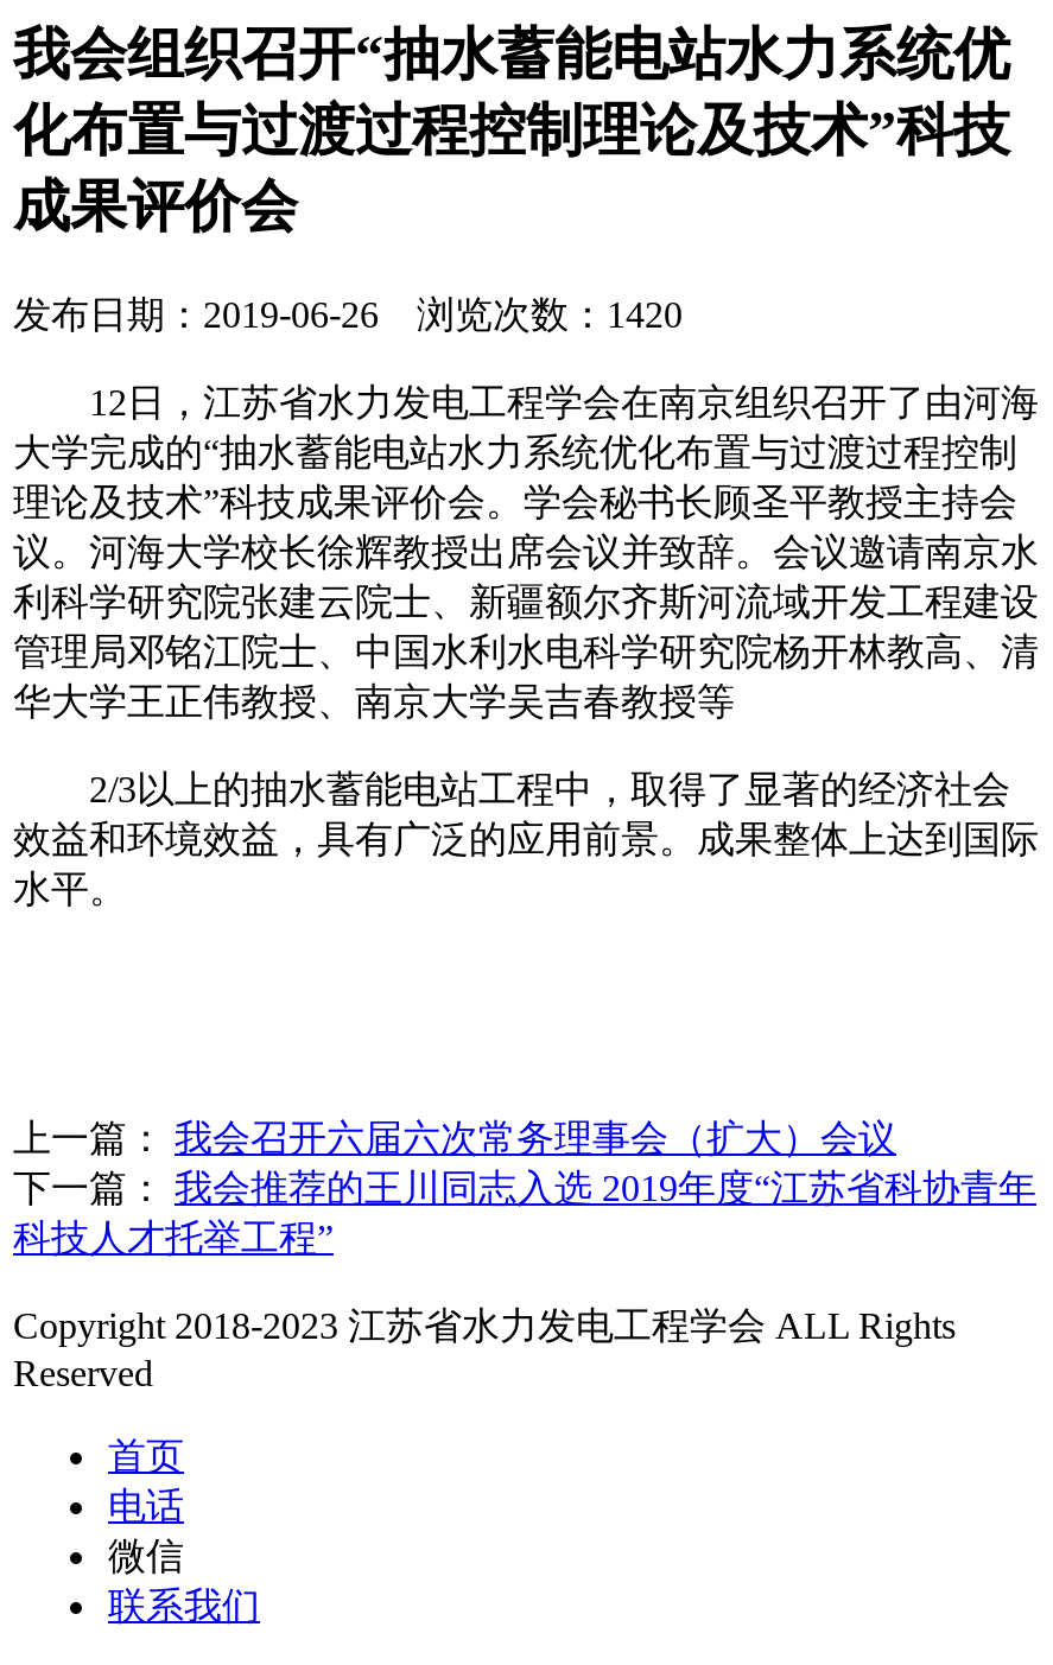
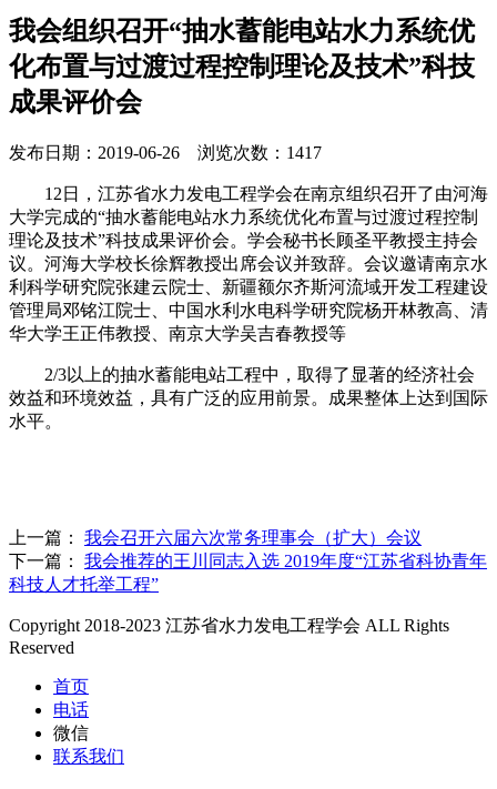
[13,295,683,335] 发布日期：2019-06-26 浏览次数：1420 -> [9,143,322,162] 发布日期：2019-06-26 浏览次数：1417

